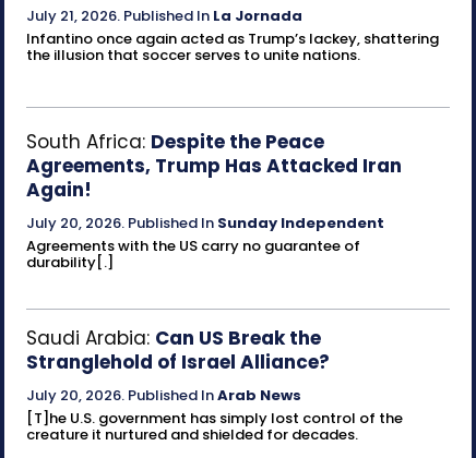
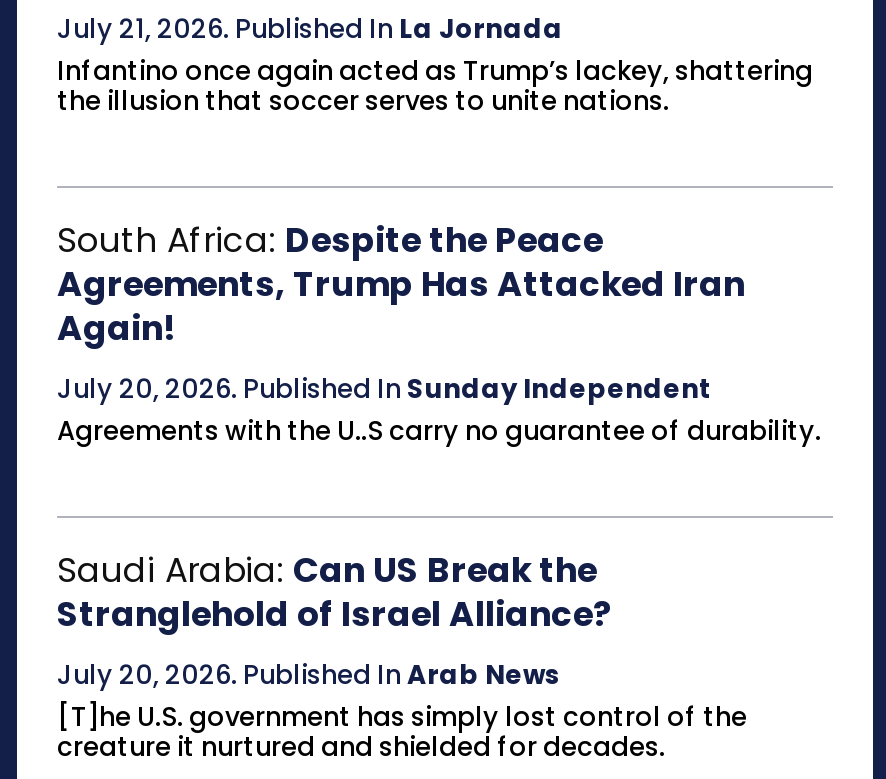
[26,235,360,272] Agreements with the US carry no guarantee of | durability[.] -> [57,411,821,449] Agreements with the U..S carry no guarantee of durability.

